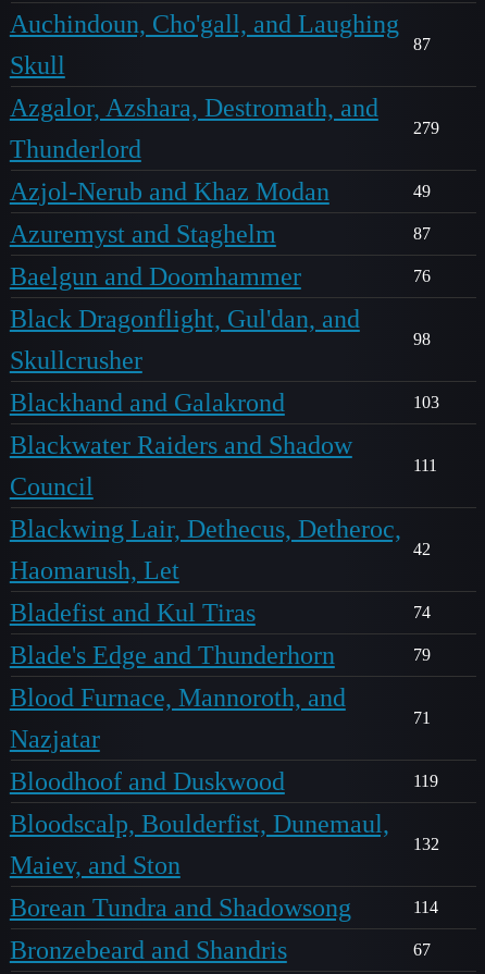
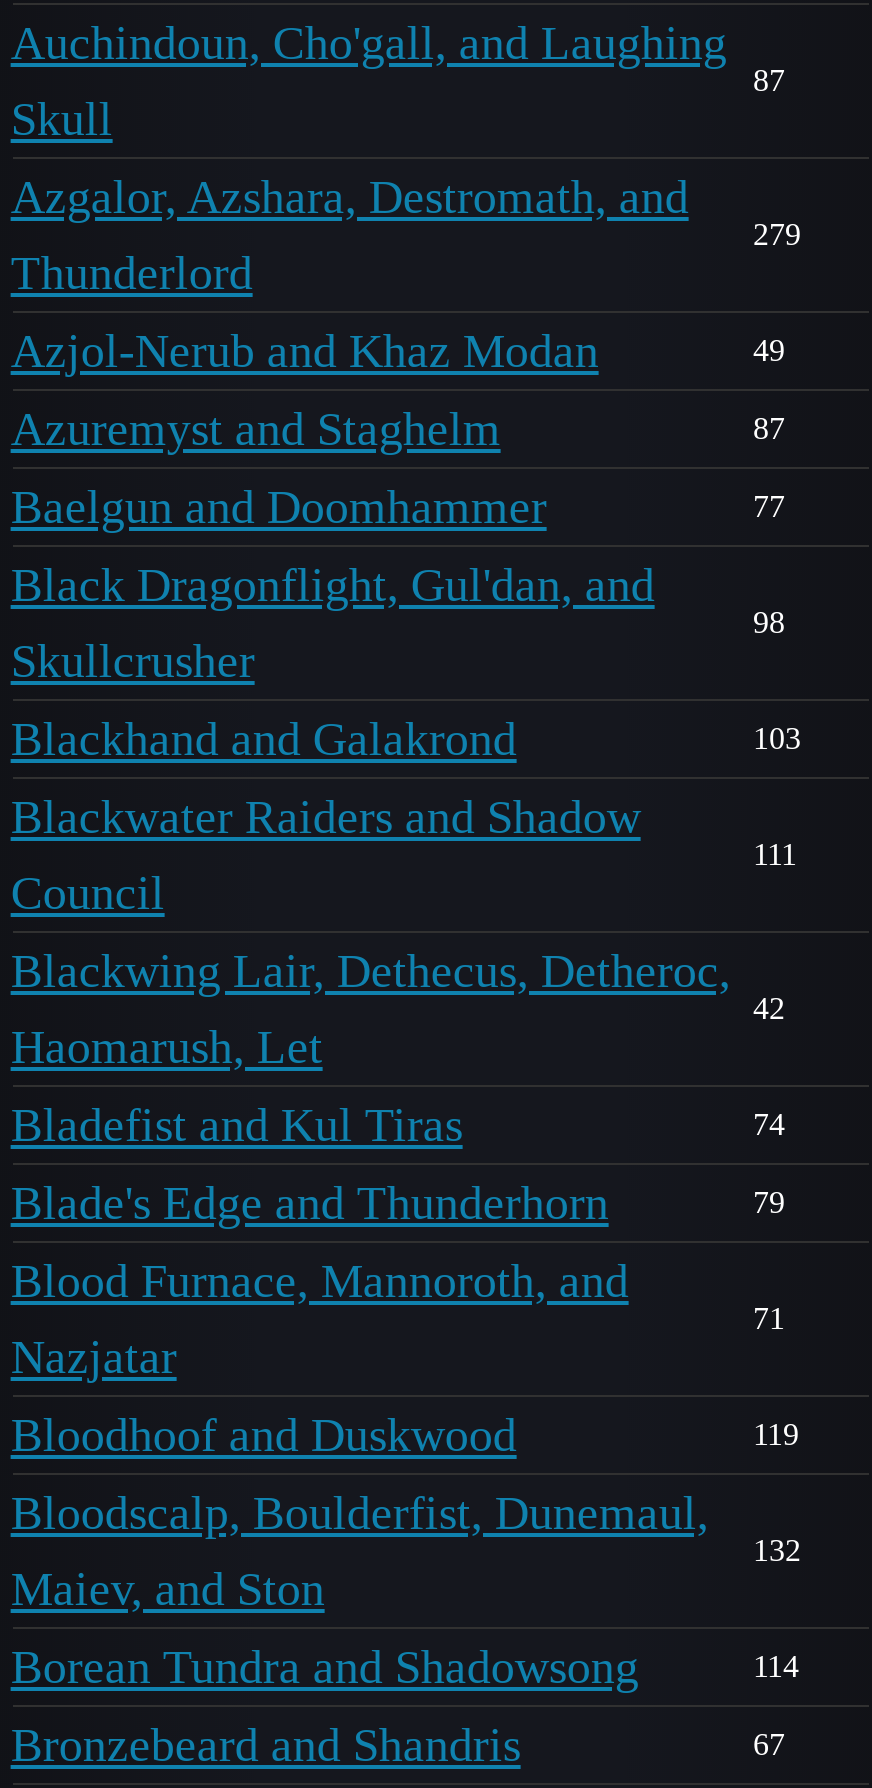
[413,267,431,285] 76 -> [753,489,785,523] 77

